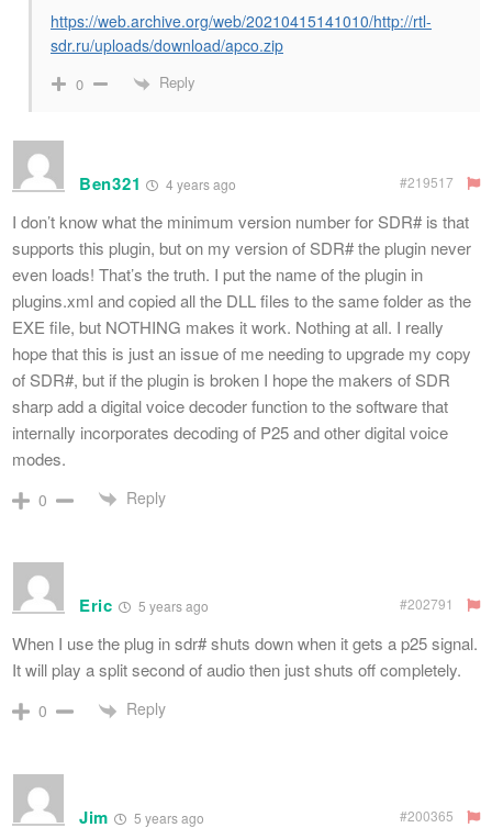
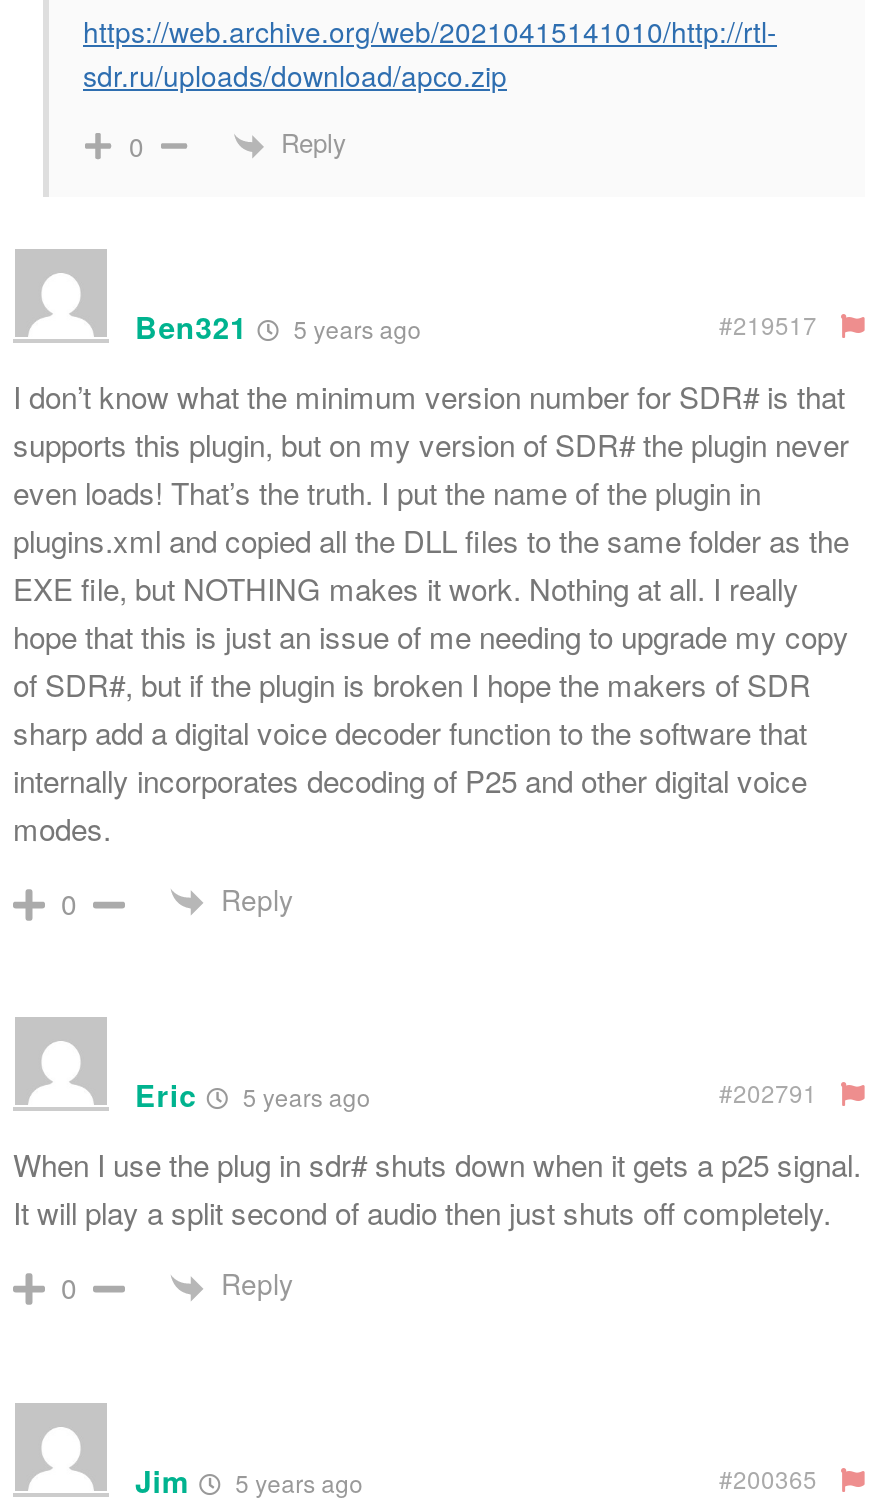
[79,171,236,195] Ben321 4 years ago -> [135,305,421,349] Ben321 5 years ago

